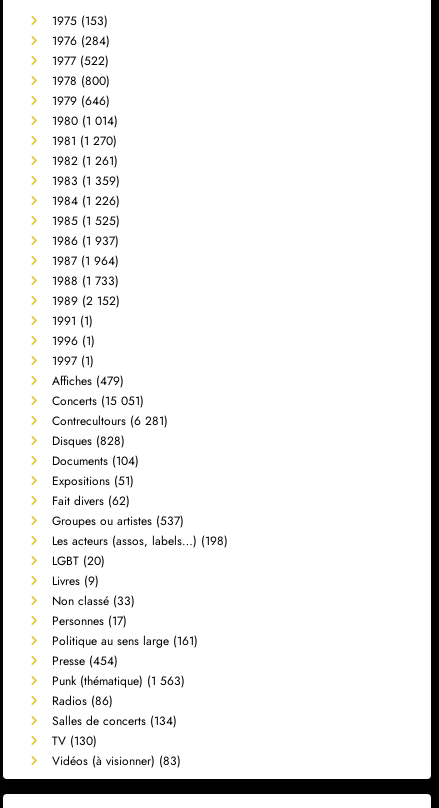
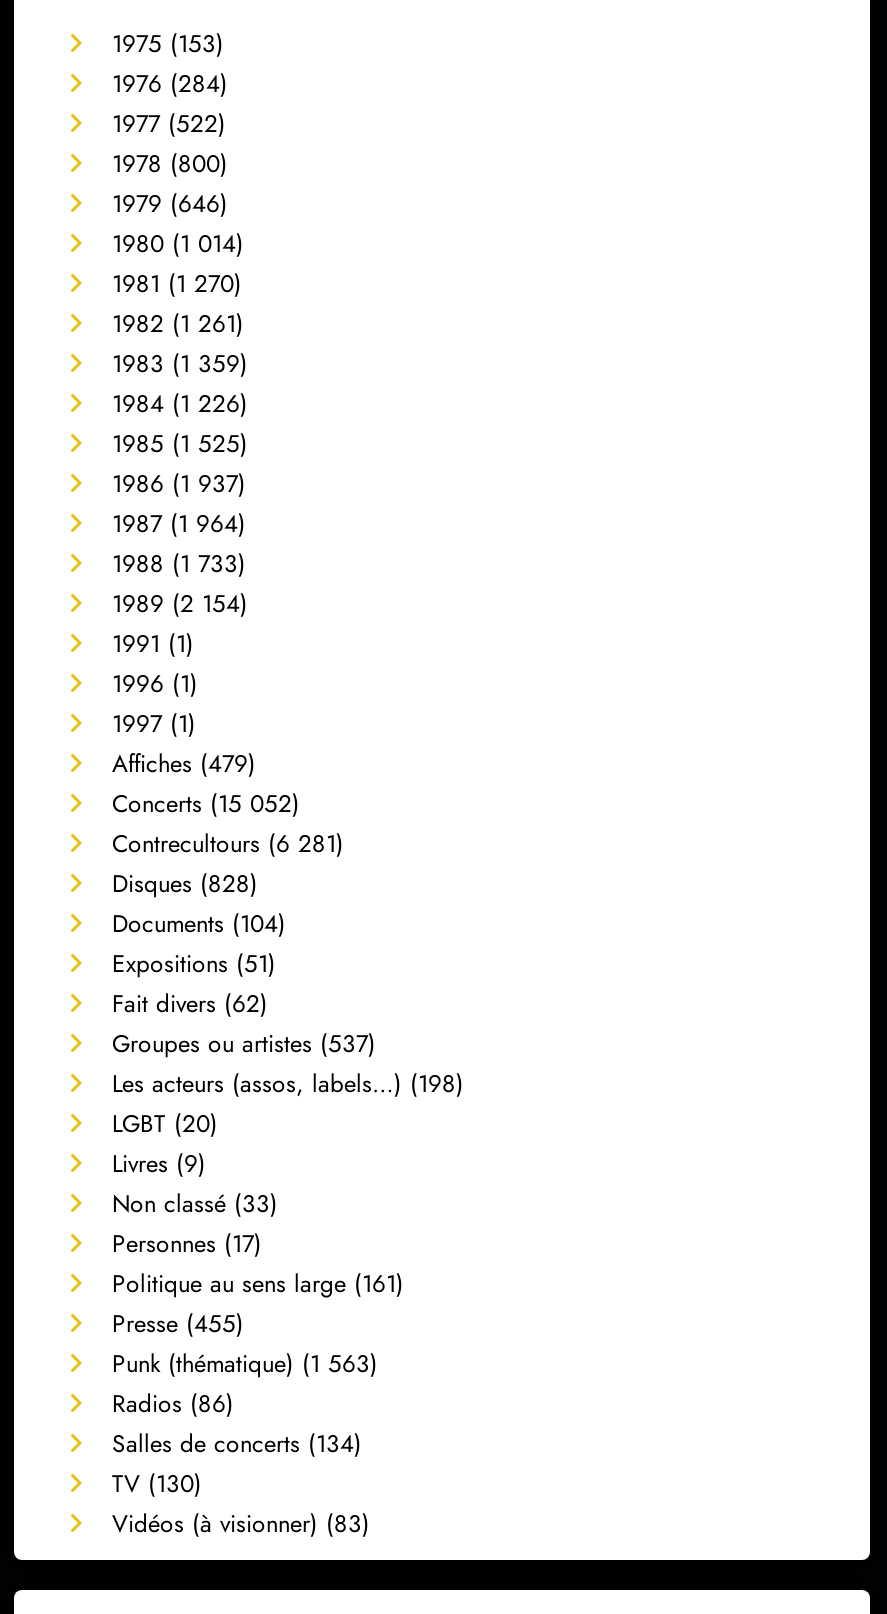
[52,292,120,310] 1989 (2 152) -> [112,585,248,621] 1989 (2 154)
[52,392,144,410] Concerts (15 051) -> [112,785,300,821] Concerts (15 052)
[52,652,118,670] Presse (454) -> [112,1305,244,1341] Presse (455)

